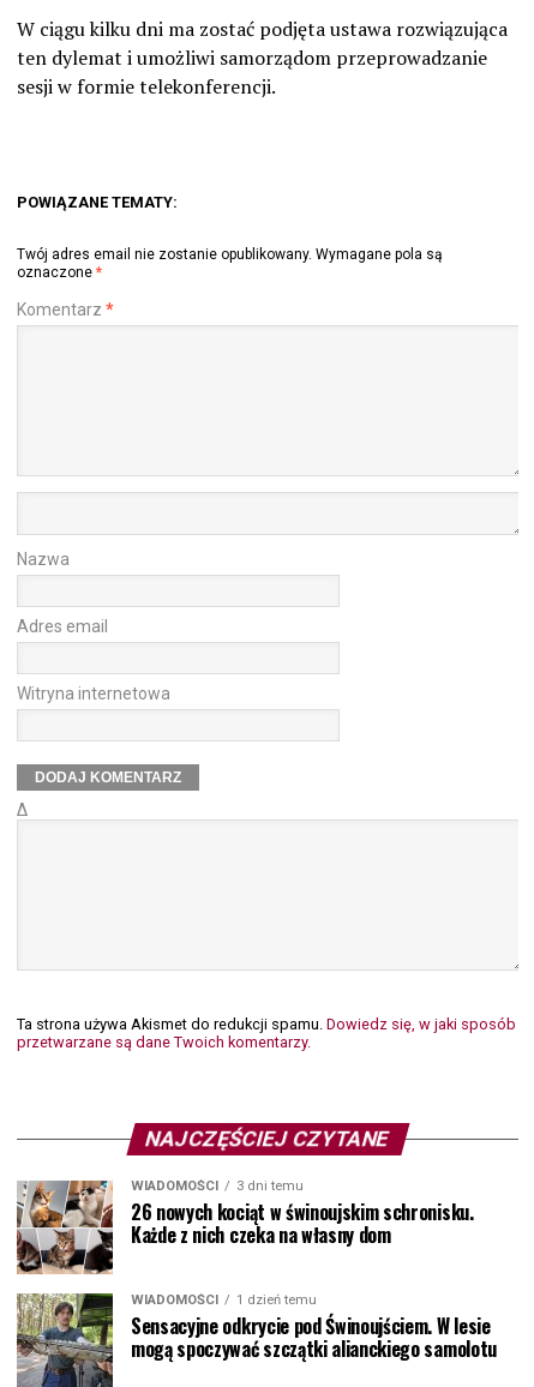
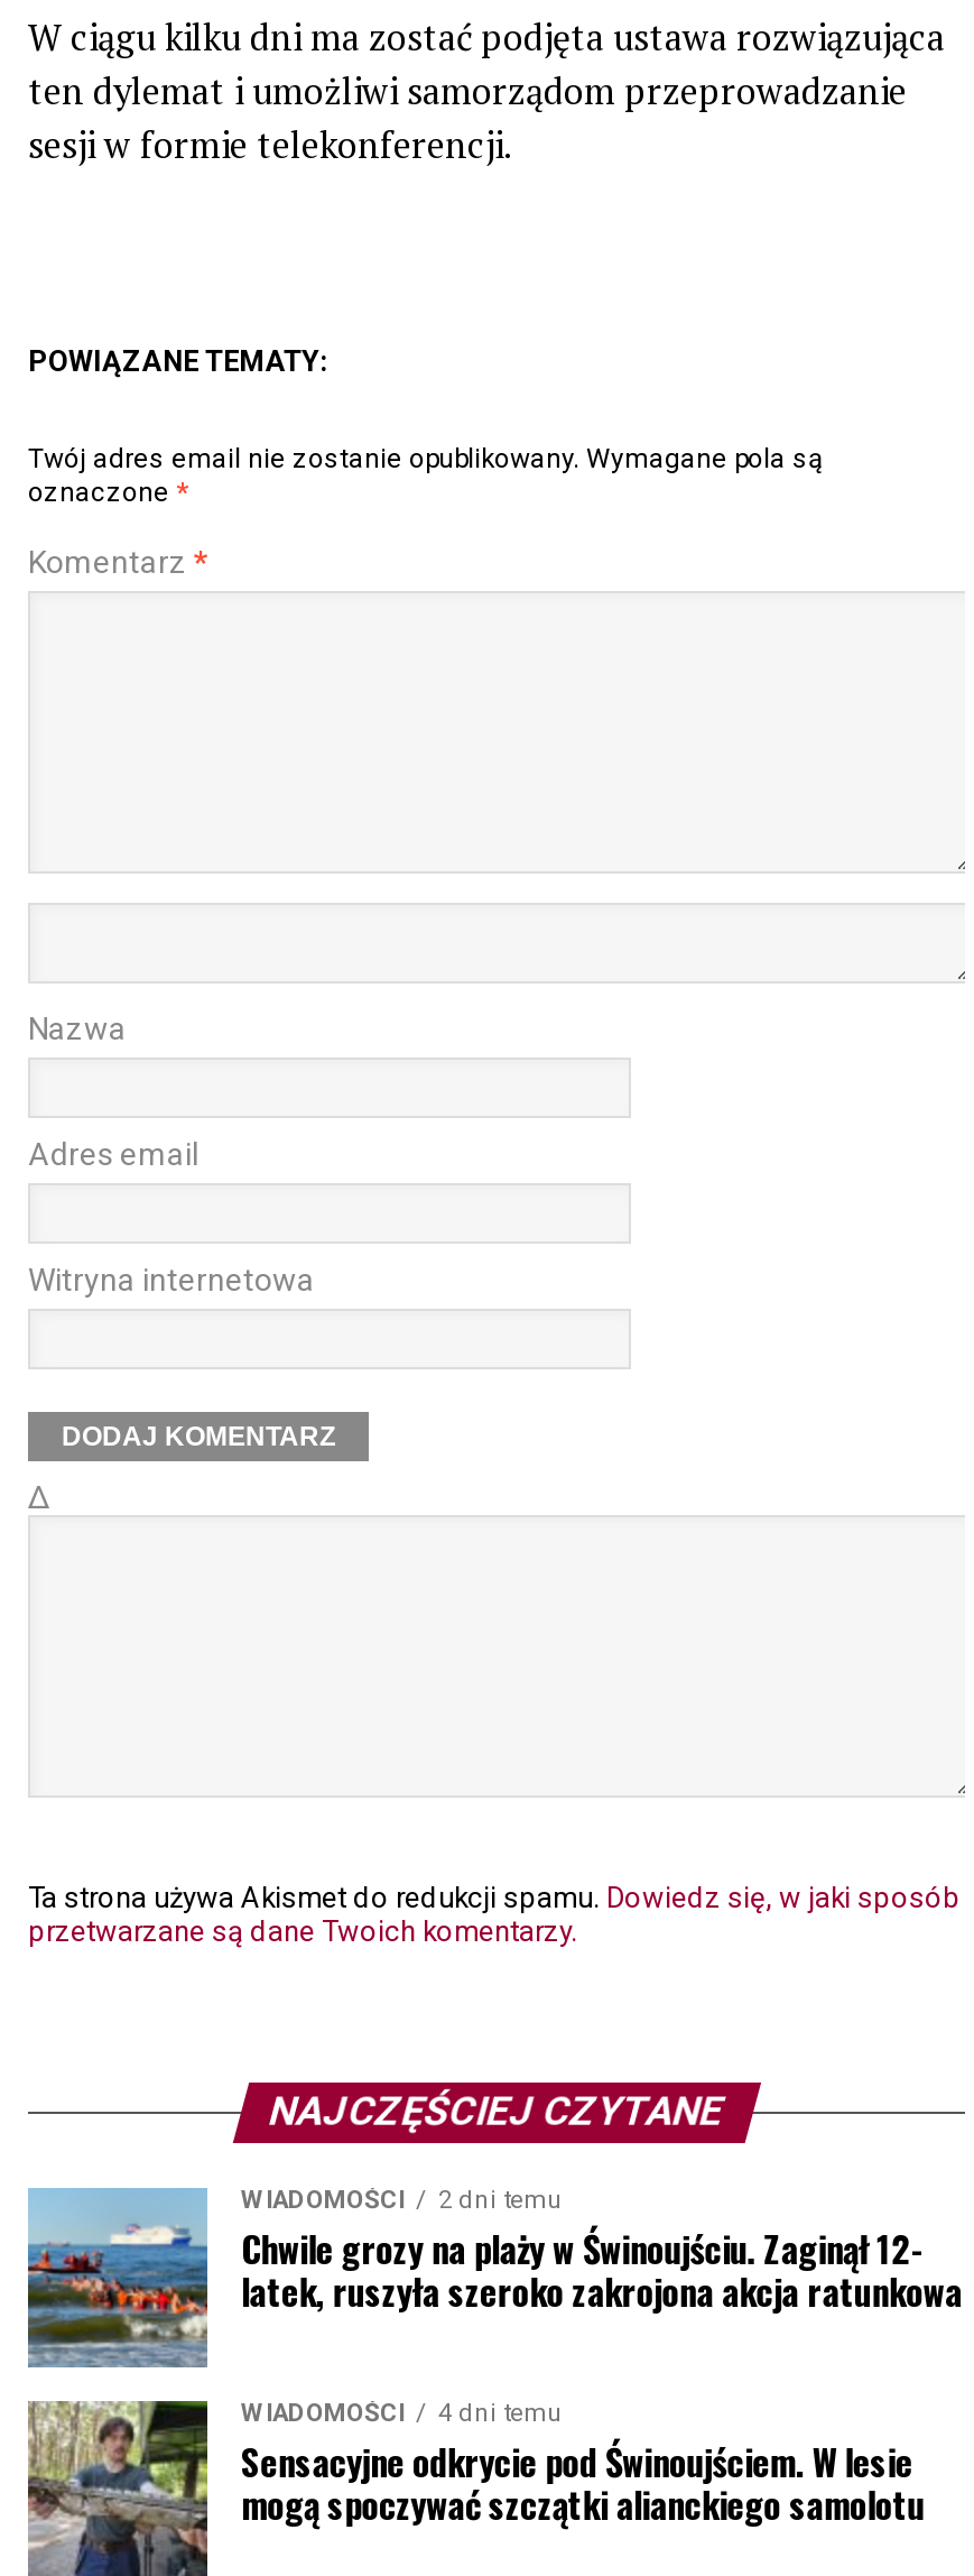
[16,1178,474,1275] [image] | 3 dni temu | 26 nowych kociąt w świnoujskim schronisku. | Każde z nich czeka na własny dom -> [26,2186,962,2370] [image] | 2 dni temu | Chwile grozy na plaży w Świnoujściu. Zaginął 12- | latek, ruszyła szeroko zakrojona akcja ratunkowa
[131,1292,317,1308] WIADOMOŚCI 1 dzień temu -> [241,2399,564,2428] WIADOMOŚCI 4 dni temu

